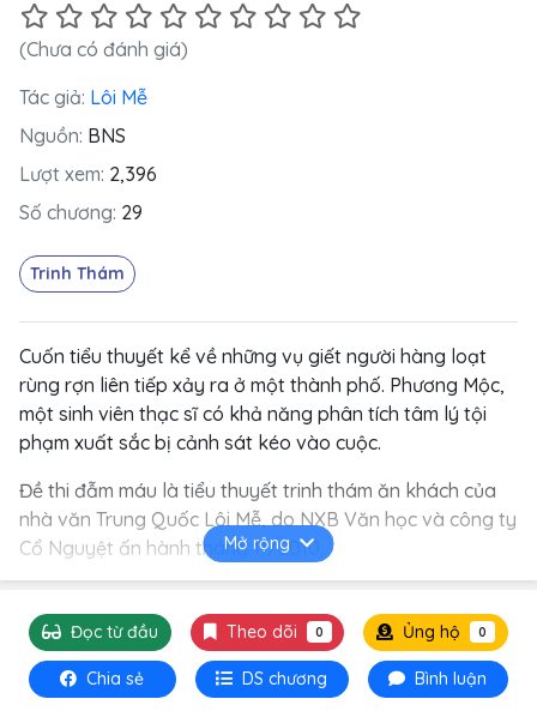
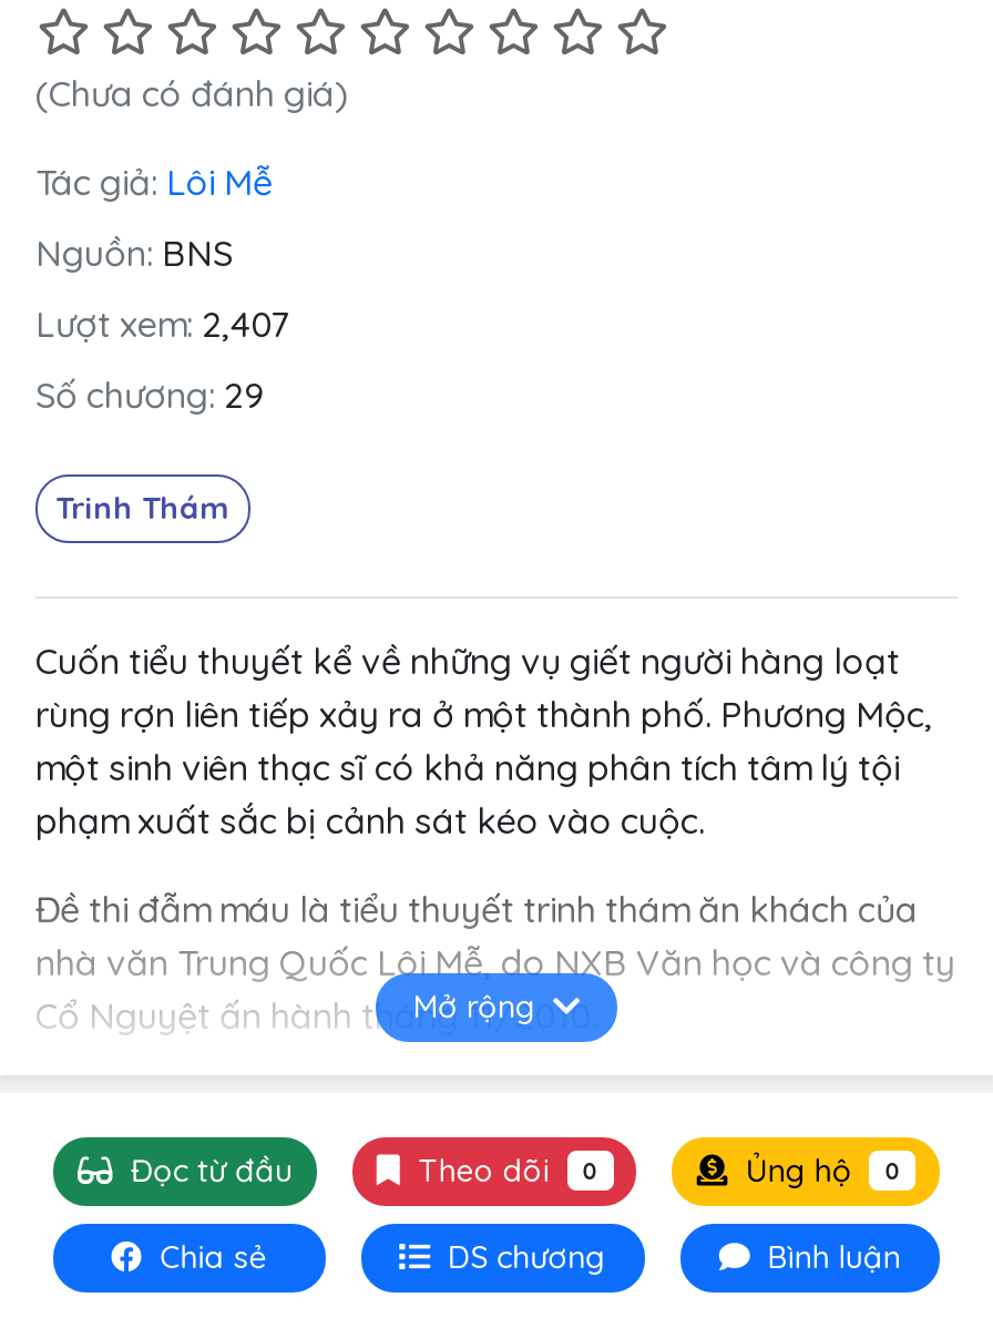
[19,162,157,186] Lượt xem: 2,396 -> [35,302,288,346] Lượt xem: 2,407

